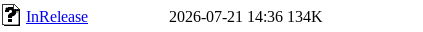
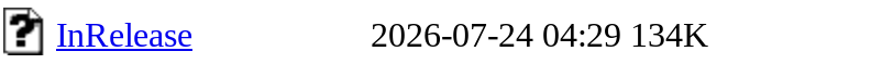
[169,8,323,25] 2026-07-21 14:36 134K -> [371,16,709,53] 2026-07-24 04:29 134K

